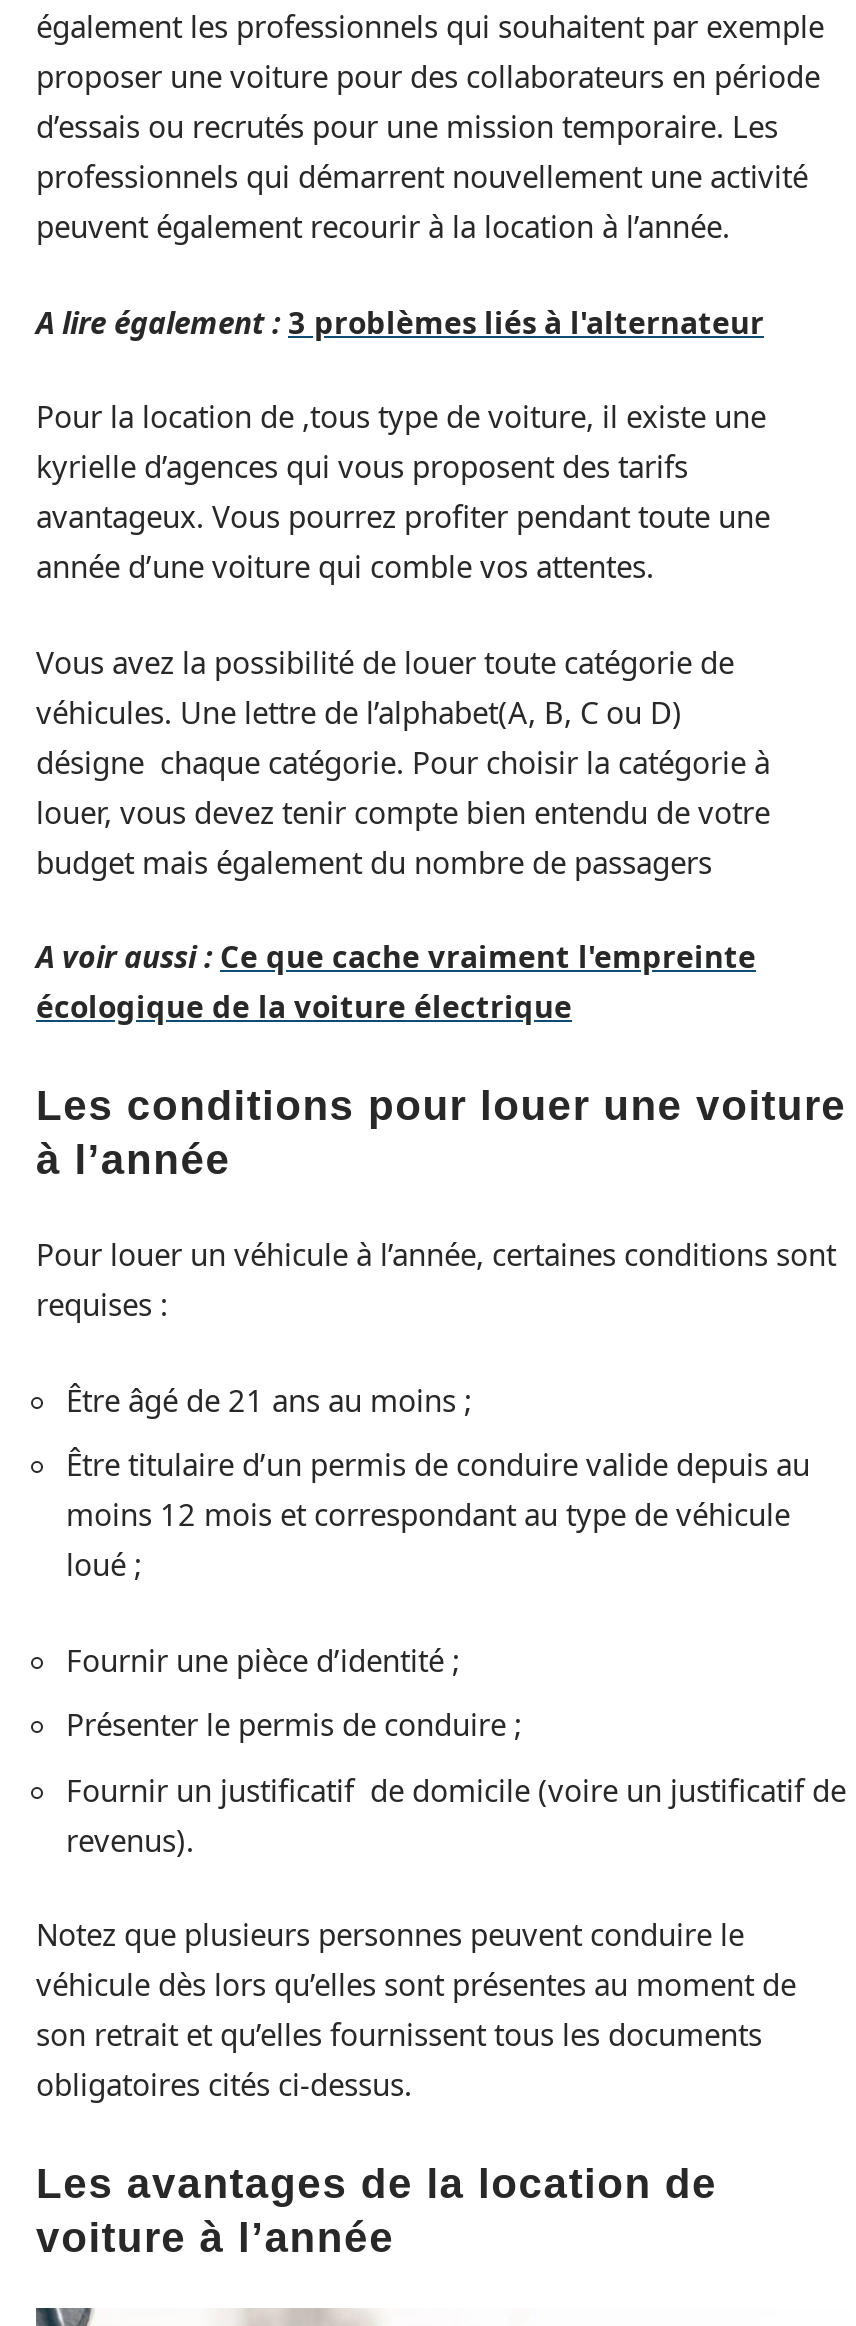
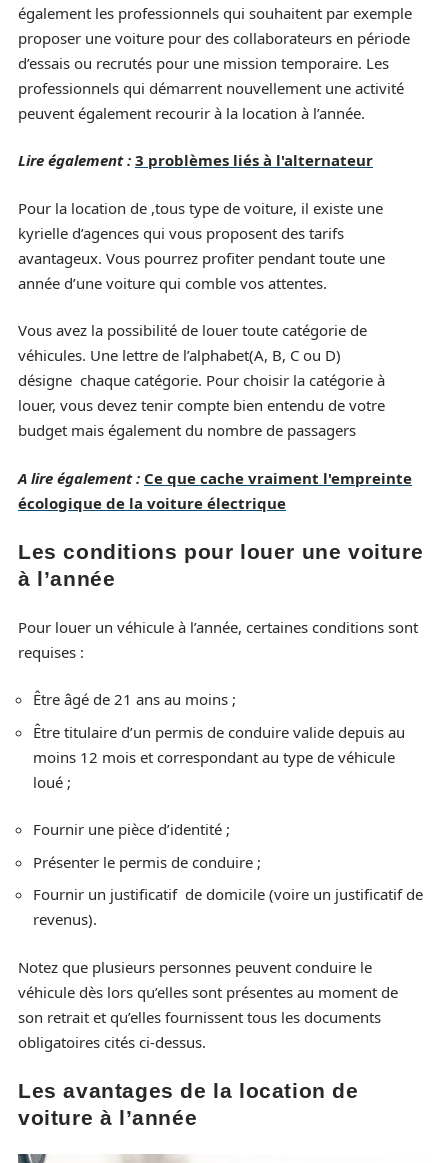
[36,301,764,341] A lire également : 3 problèmes liés à l'alternateur -> [18,150,373,170] Lire également : 3 problèmes liés à l'alternateur
[36,936,756,976] A voir aussi : Ce que cache vraiment l'empreinte -> [18,468,412,488] A lire également : Ce que cache vraiment l'empreinte

